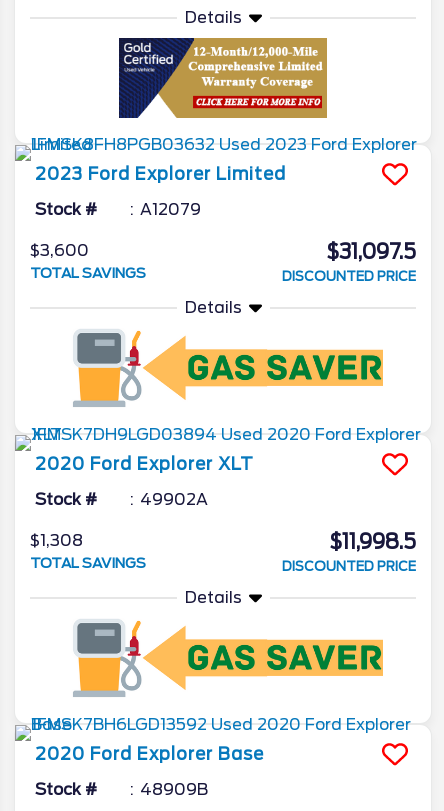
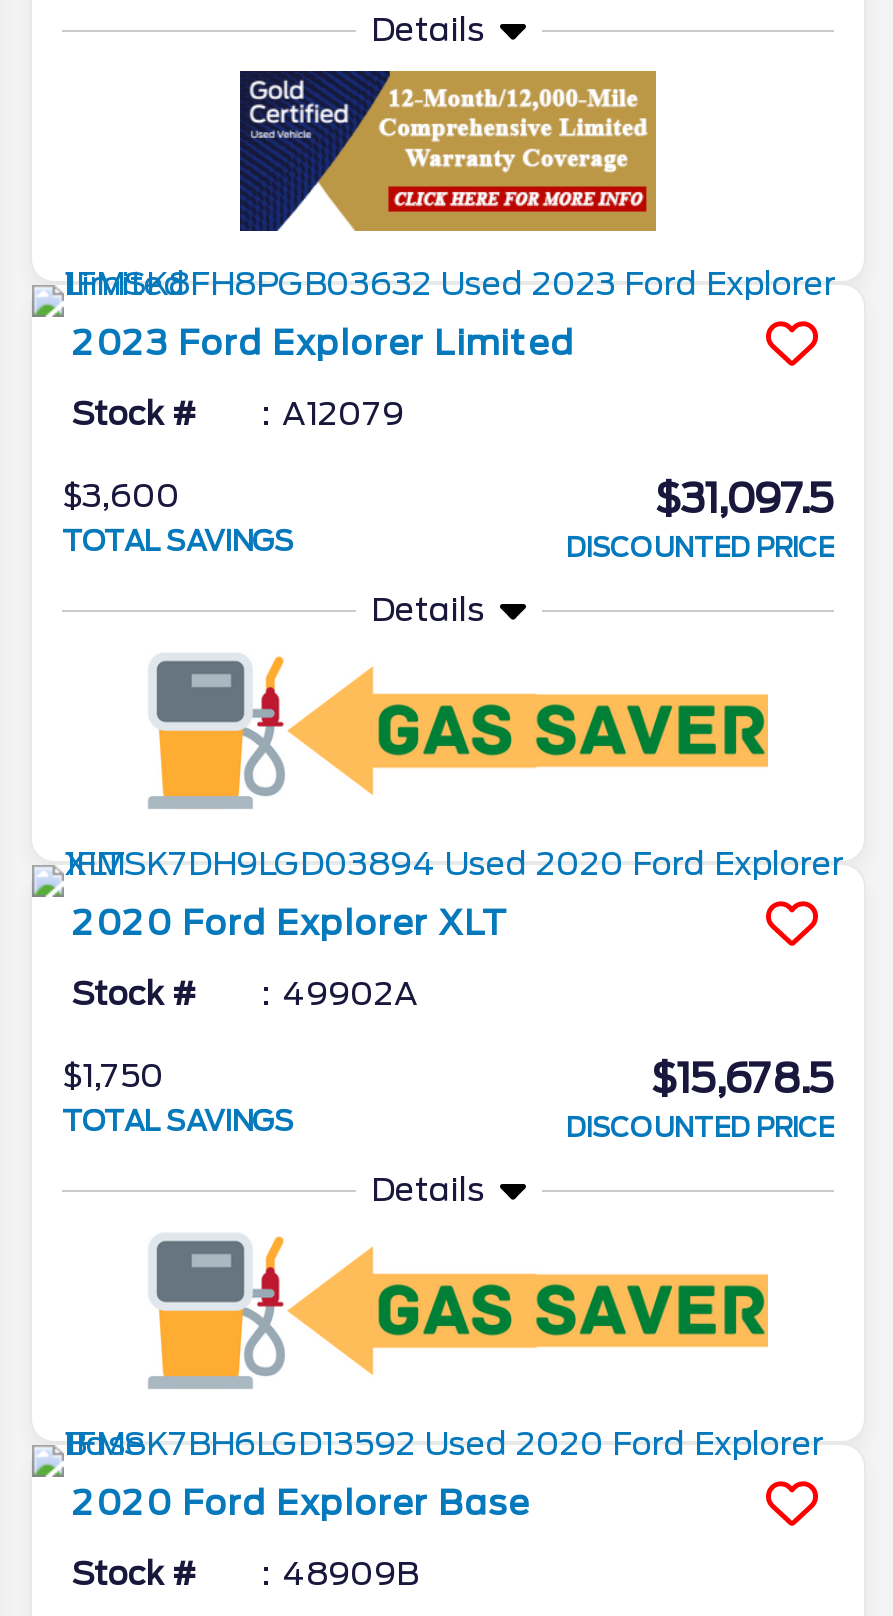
[30,531,83,550] $1,308 -> [62,1058,164,1096] $1,750
[329,530,416,554] $11,998.5 -> [650,1056,834,1104] $15,678.5

